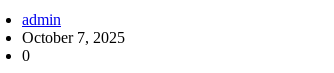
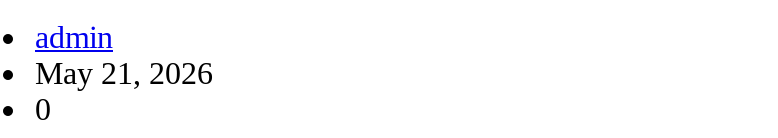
[22,29,125,46] October 7, 2025 -> [35,56,213,90] May 21, 2026

